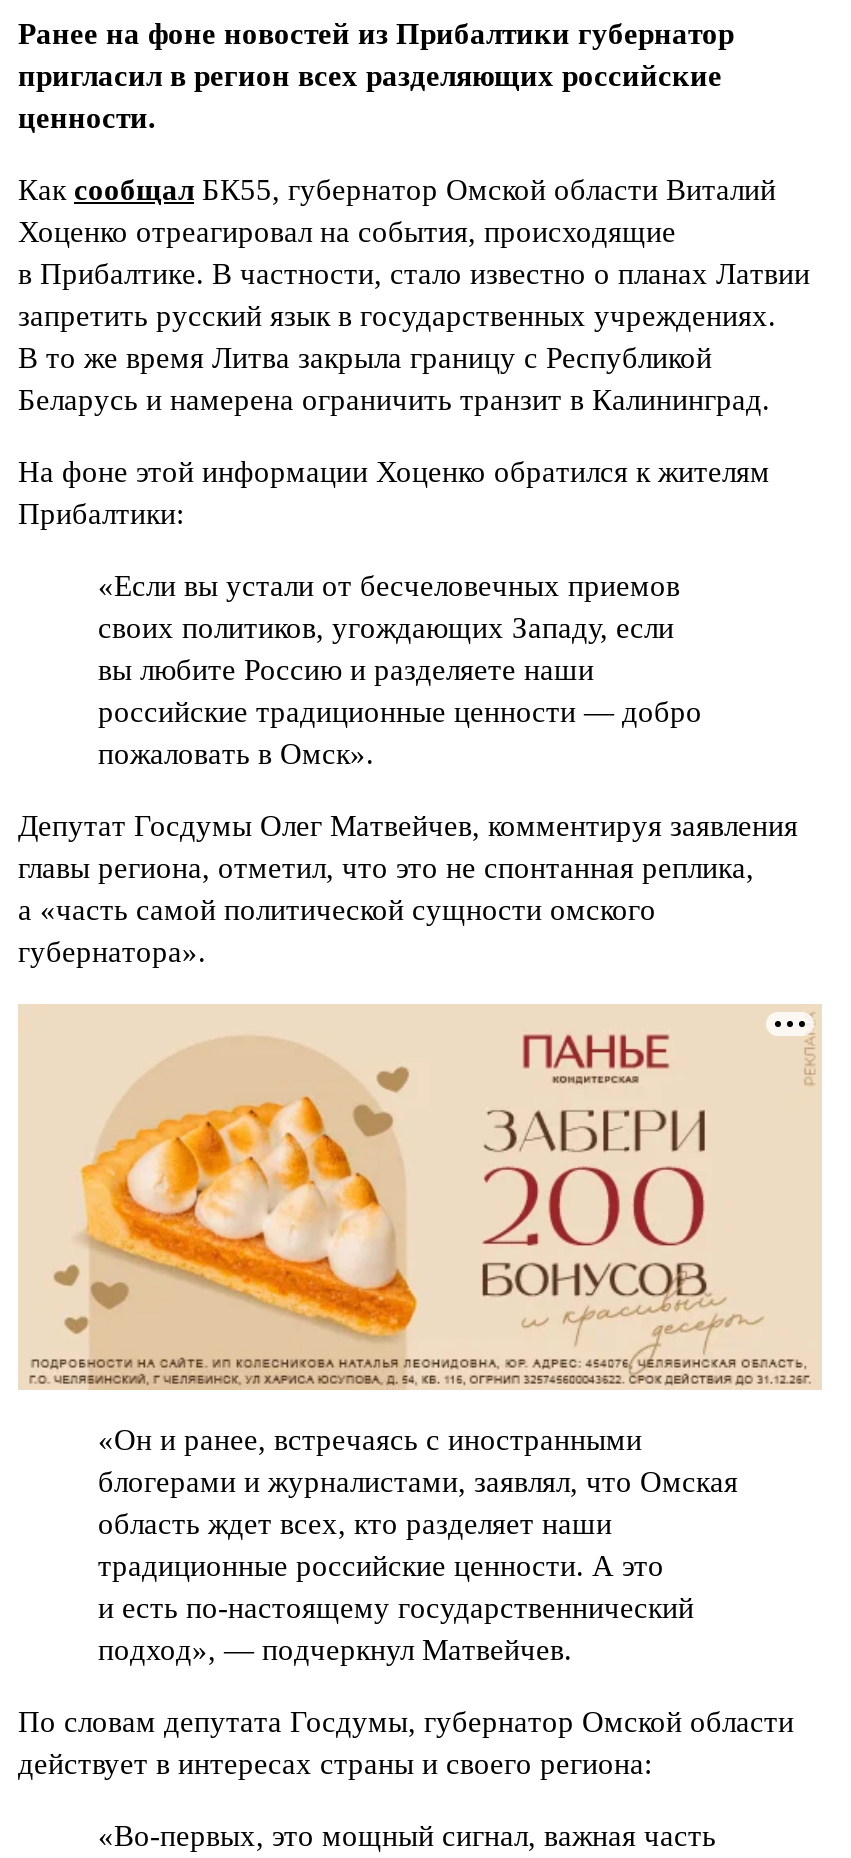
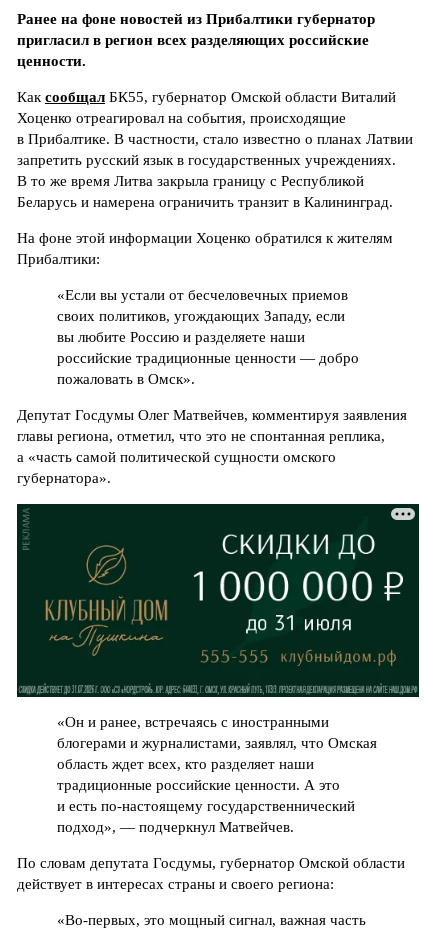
[18,1004,822,1390] [image] -> [16,503,420,698] [image]

